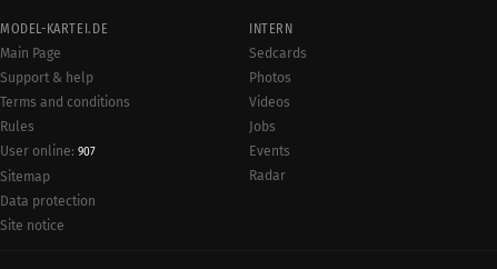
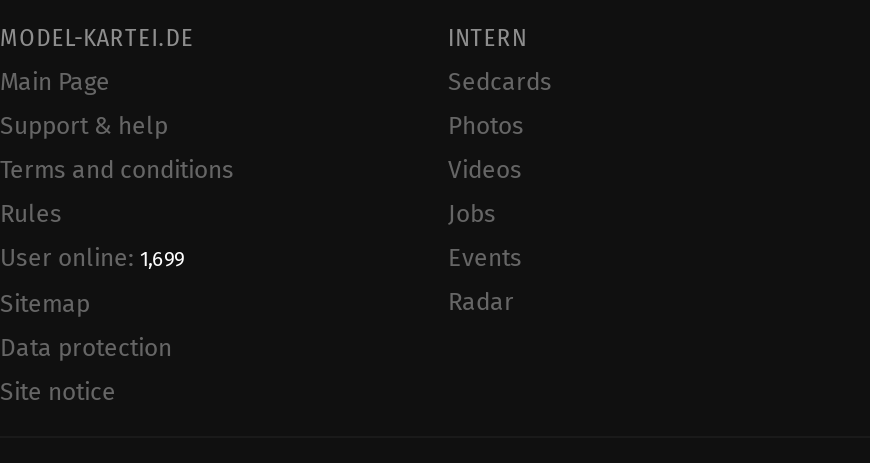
[0,143,96,159] User online: 907 -> [0,244,184,272] User online: 1,699

